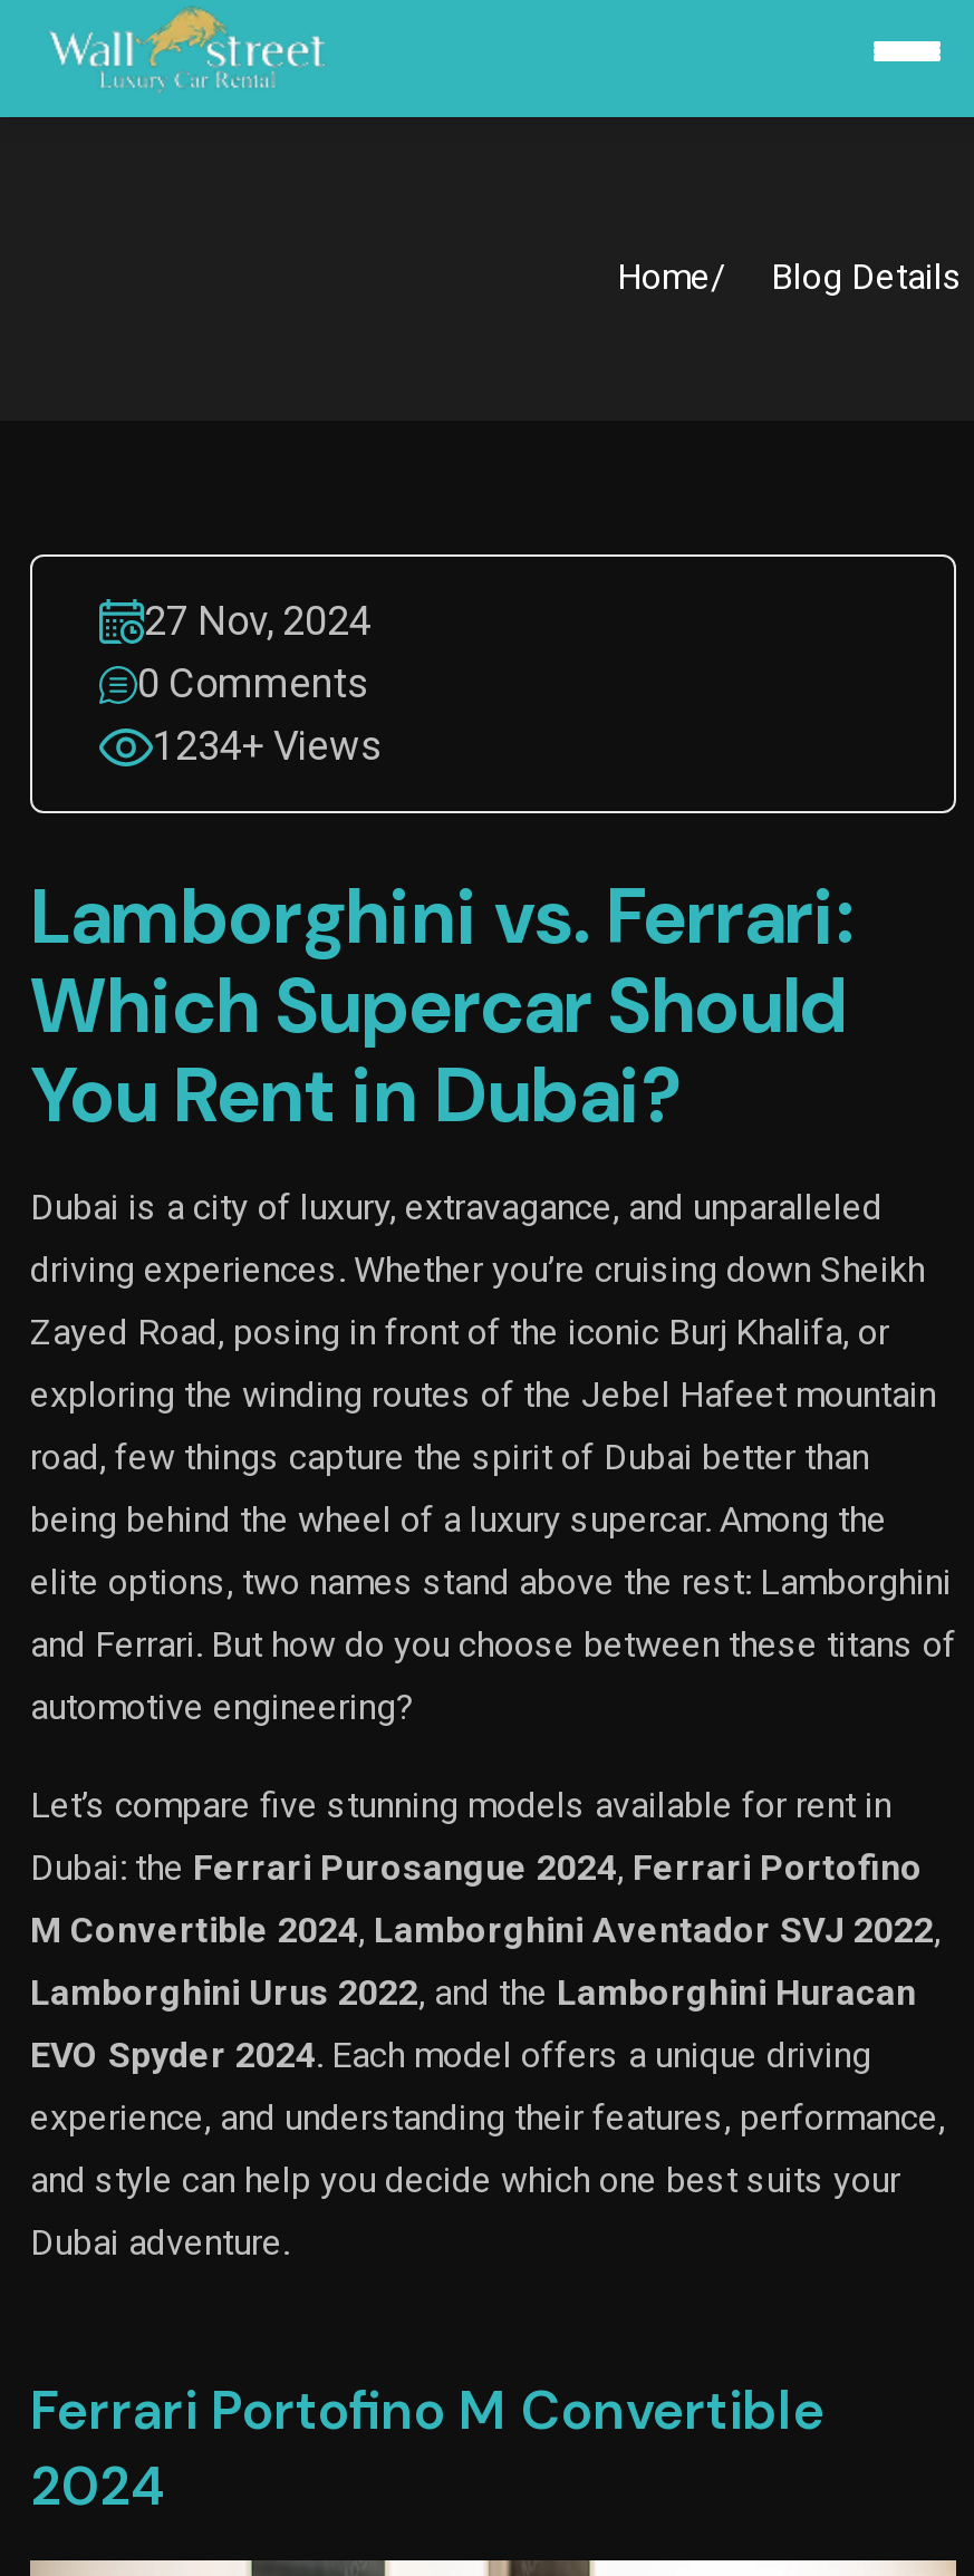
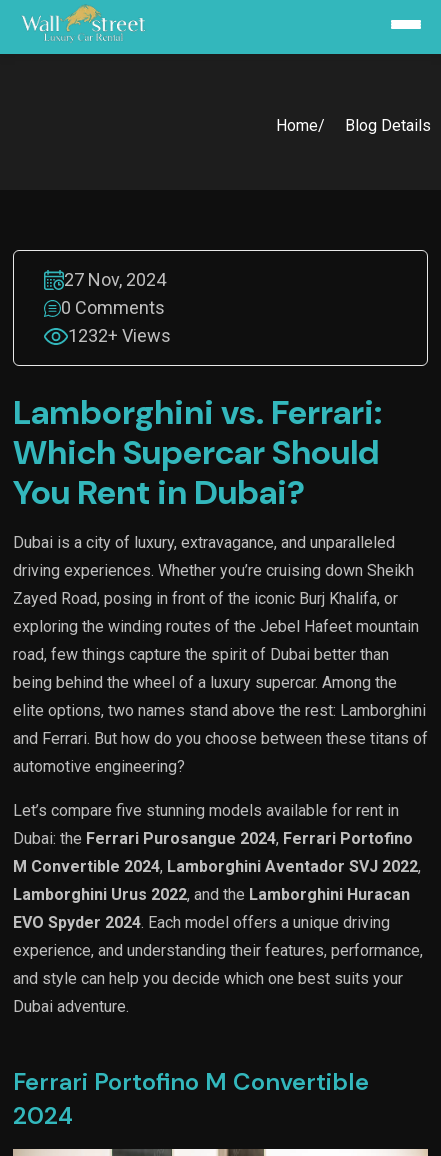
[153,722,383,769] 1234+ Views -> [68,325,171,346] 1232+ Views

